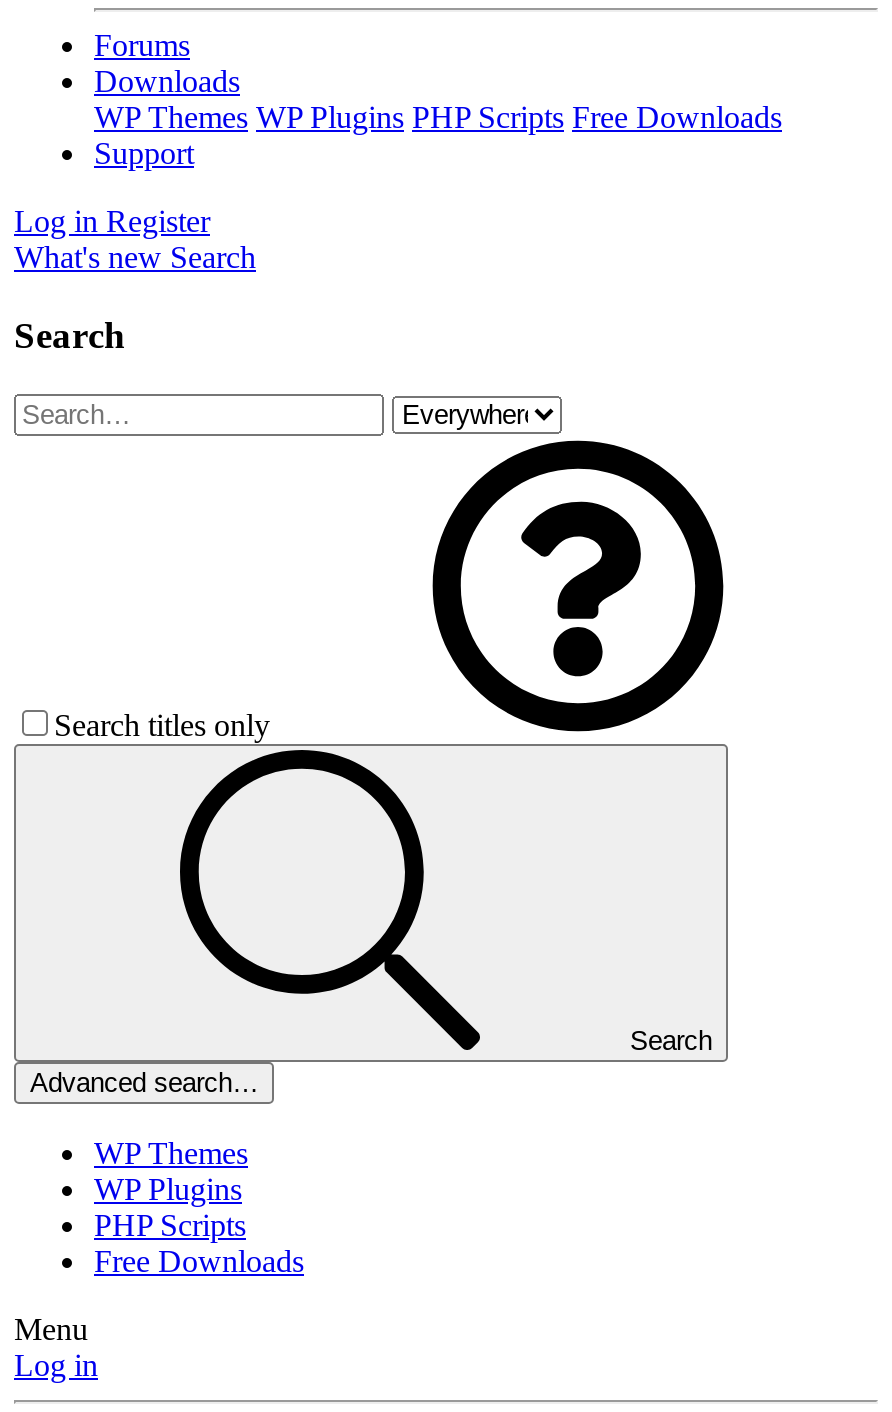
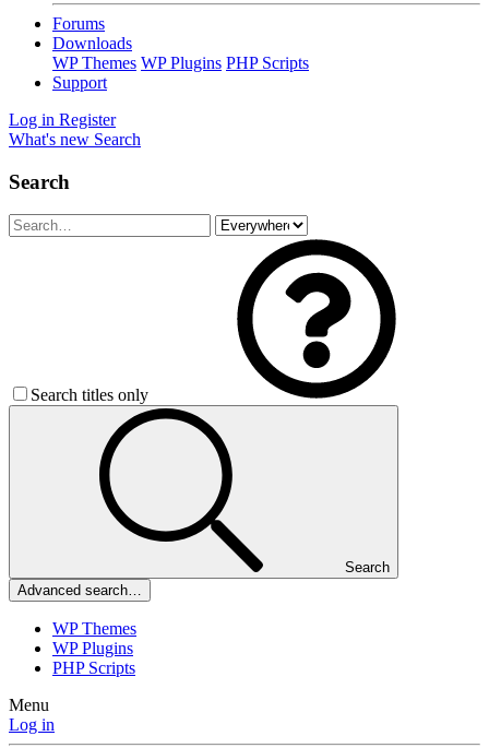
[94,100,782,134] WP Themes WP Plugins PHP Scripts Free Downloads -> [52,54,309,72] WP Themes WP Plugins PHP Scripts
[94,1245,304,1279] Free Downloads -> none

